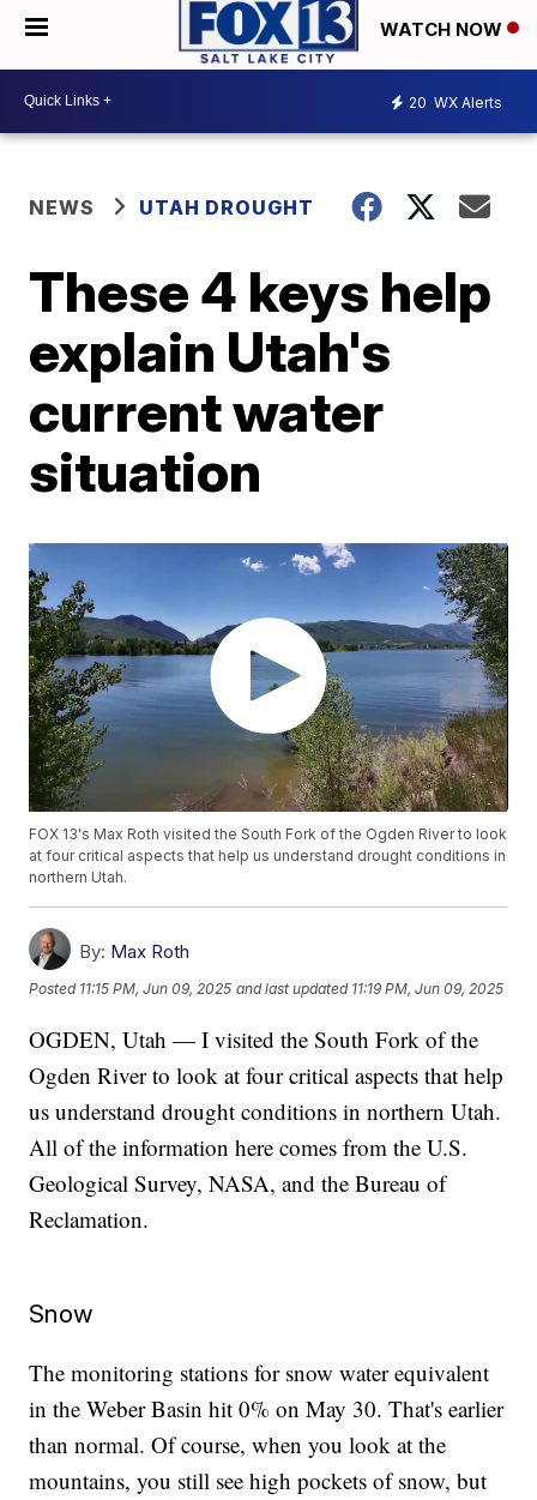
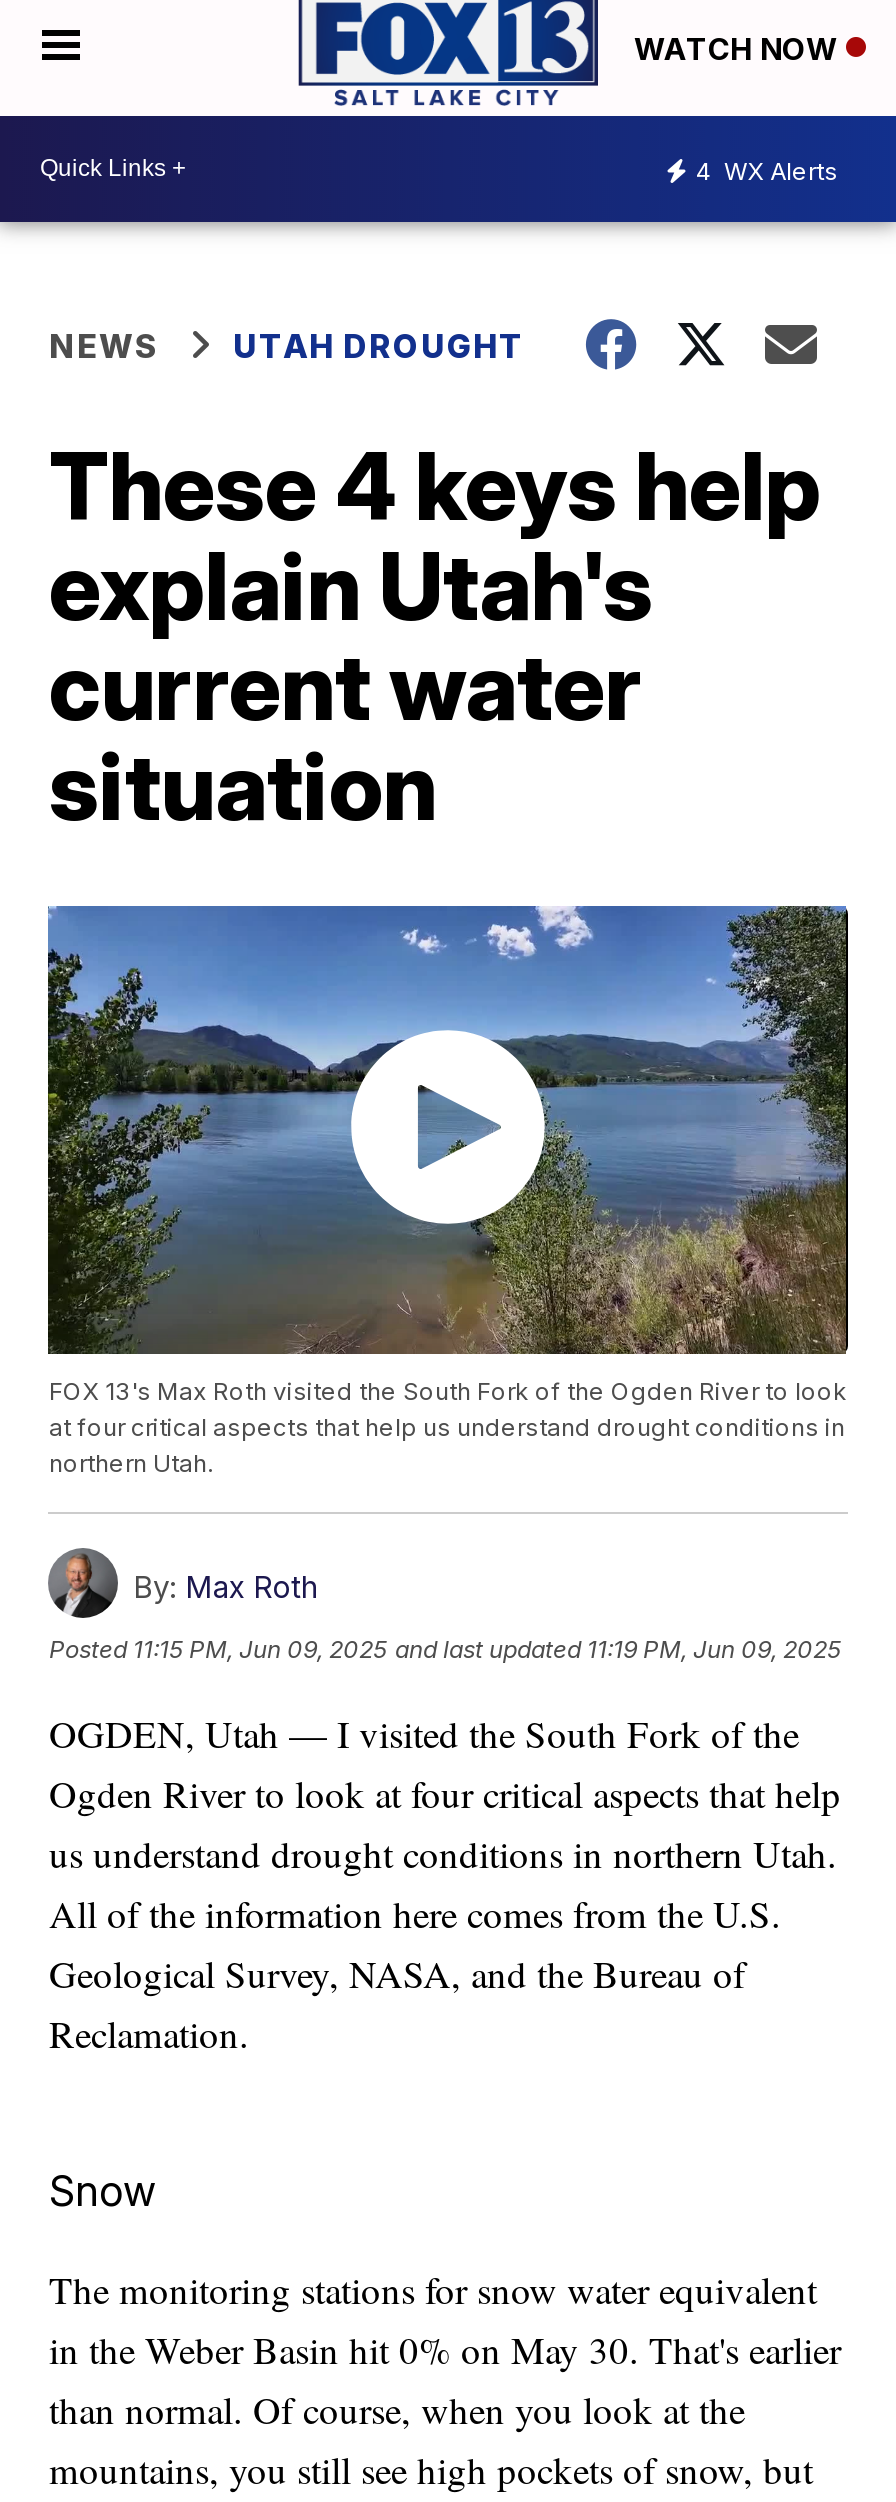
[409,94,502,112] 20 WX Alerts -> [696,156,838,186] 4 WX Alerts

